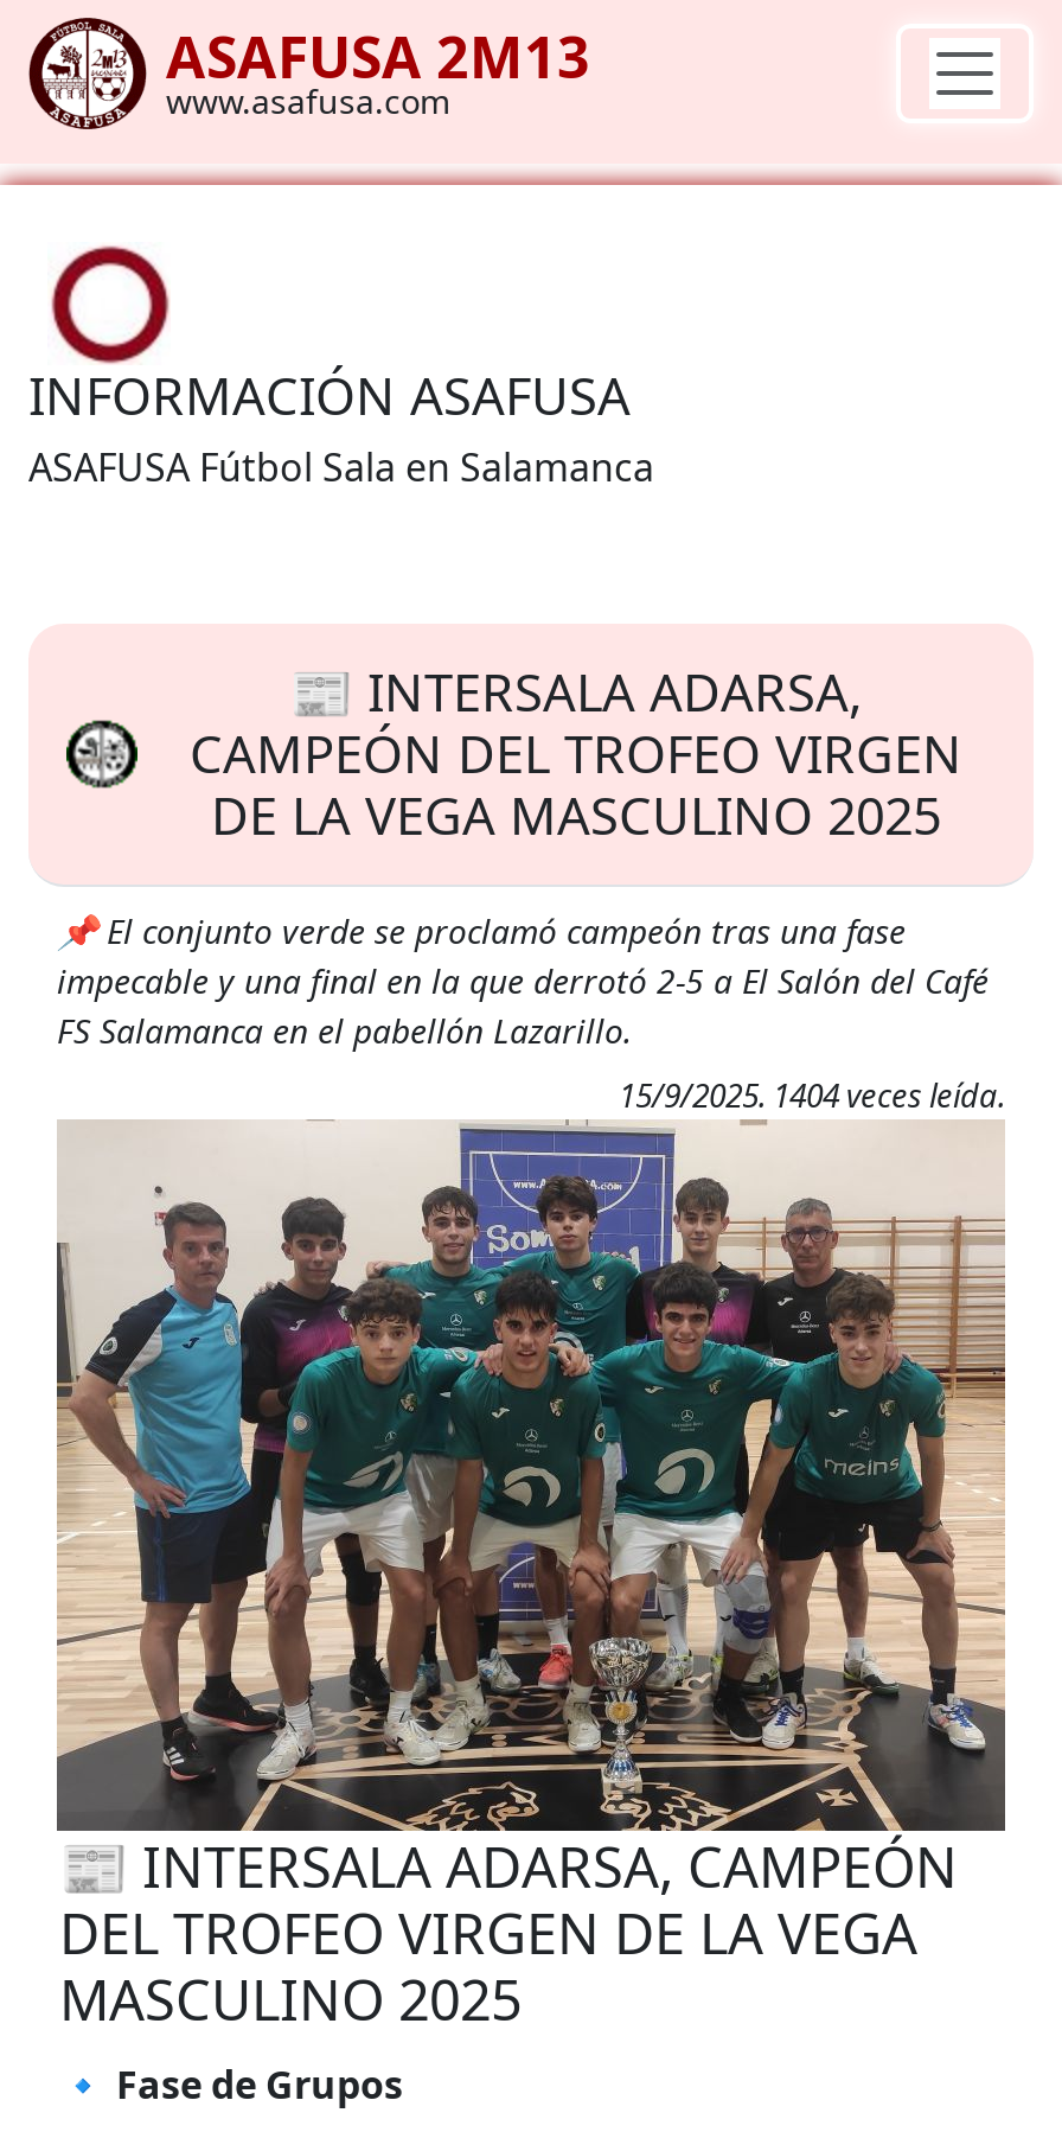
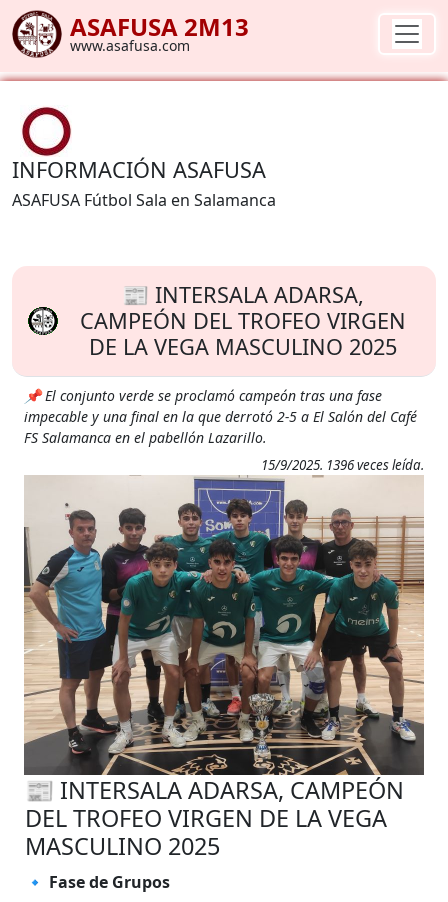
[619,1074,1005,1117] 15/9/2025. 1404 veces leída. -> [261,456,424,474] 15/9/2025. 1396 veces leída.

